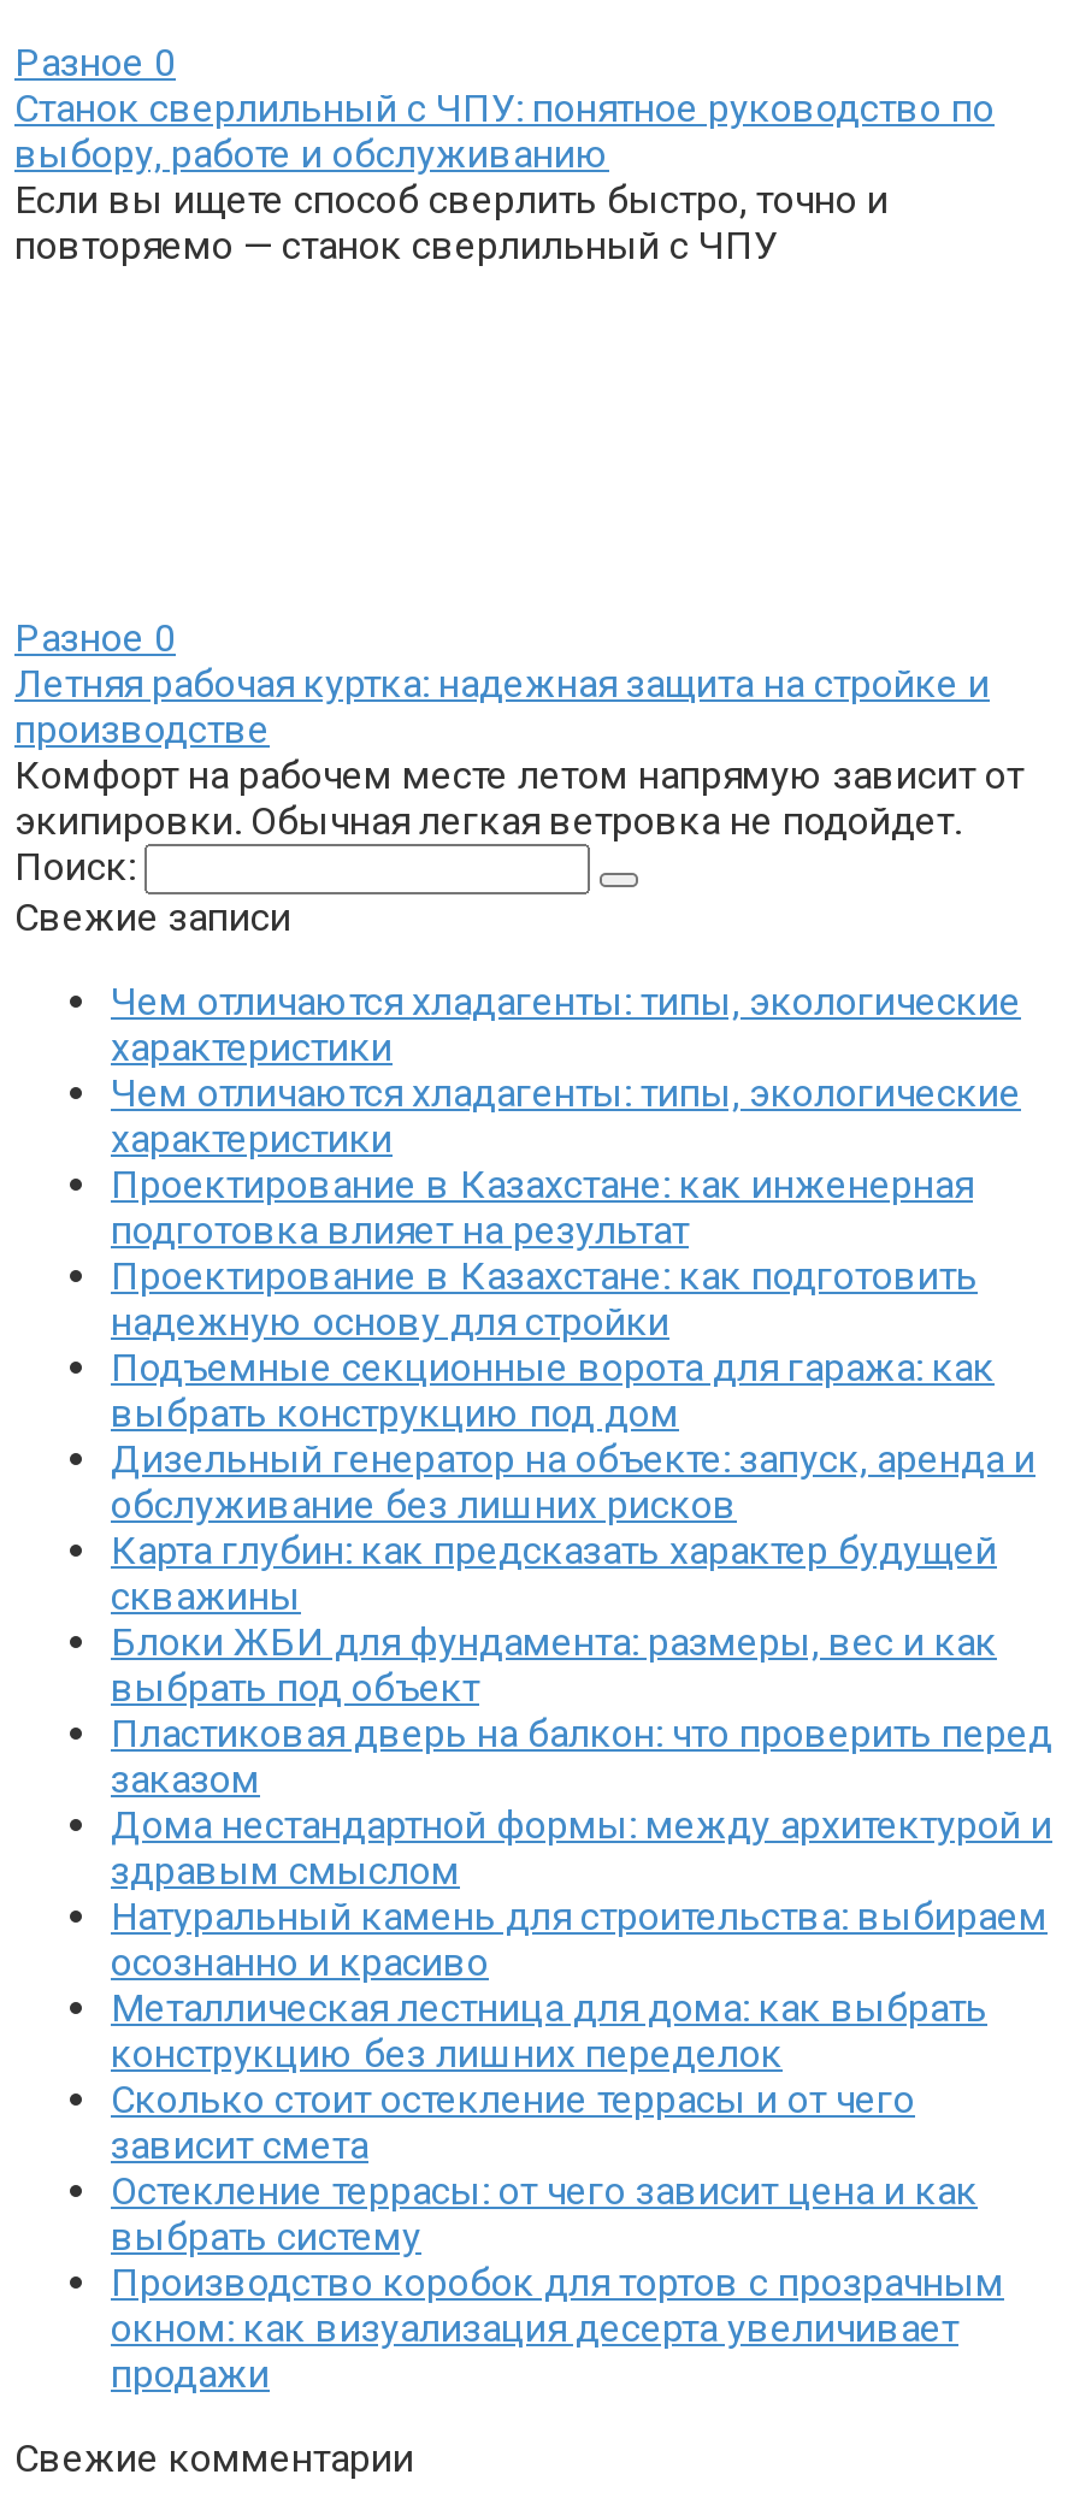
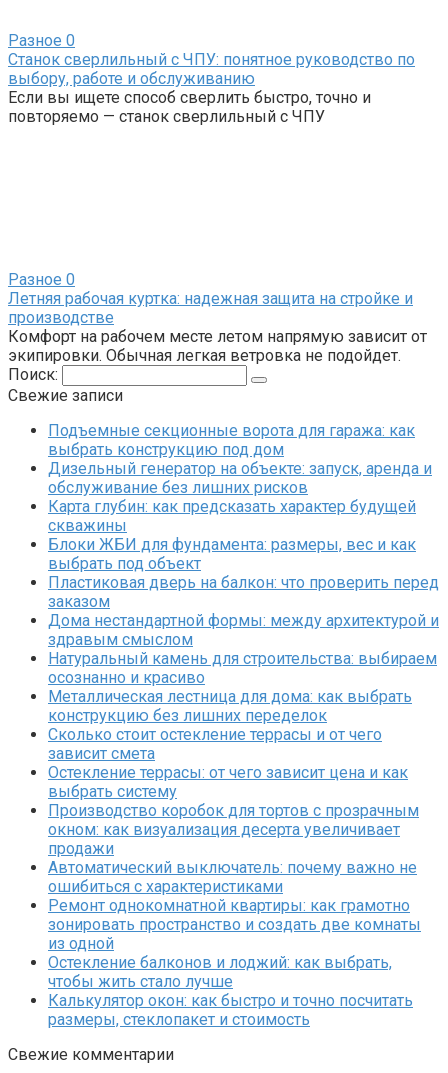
[111,978,1021,1344] Чем отличаются хладагенты: типы, экологические | характеристики | Чем отличаются хладагенты: типы, экологические | характеристики | Проектирование в Казахстане: как инженерная | подготовка влияет на результат | Проектирование в Казахстане: как подготовить | надежную основу для стройки -> none
moved [111,1344,1052,2396] -> [48,421,439,858]: Подъемные секционные ворота для гаража: как | выбрать конструкцию под дом | Дизельный генератор на объекте: запуск, аренда и | ... | окном: как визуализация десерта увеличивает | продажи
none -> [48,858,421,1029] Автоматический выключатель: почему важно не | ошибиться с характеристиками | Ремонт однокомнатной квартиры: как грамотно | зонировать пространство и создать две комнаты | из одной | Остекление балконов и лоджий: как выбрать, | чтобы жить стало лучше | Калькулятор окон: как быстро и точно посчитать | размеры, стеклопакет и стоимость

